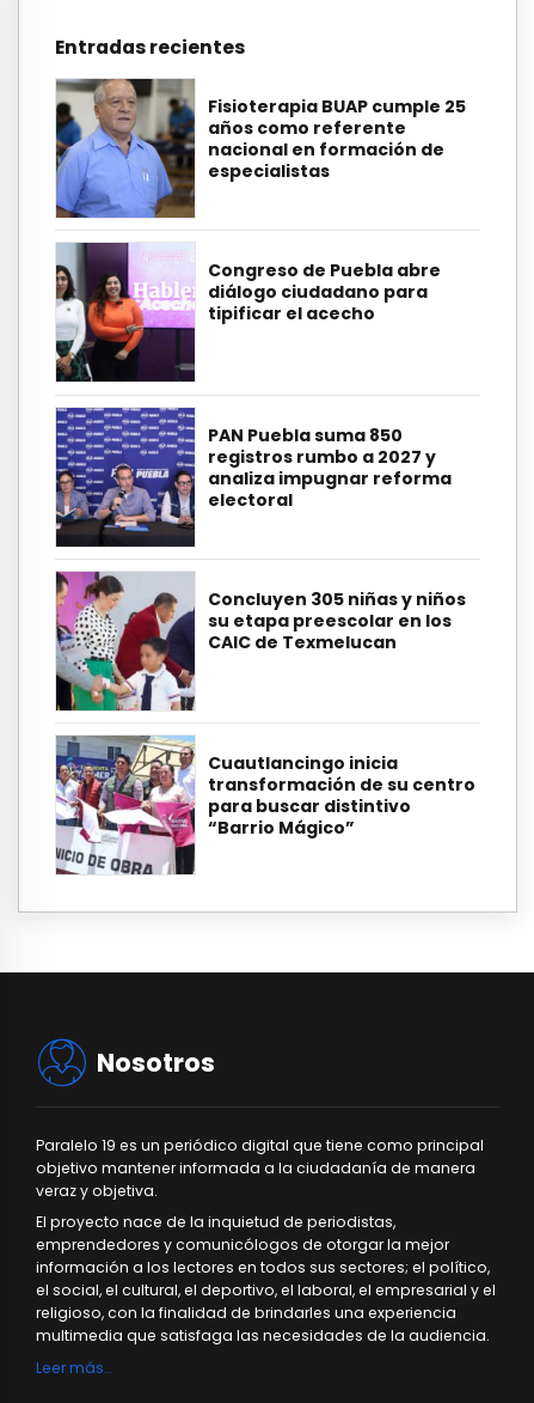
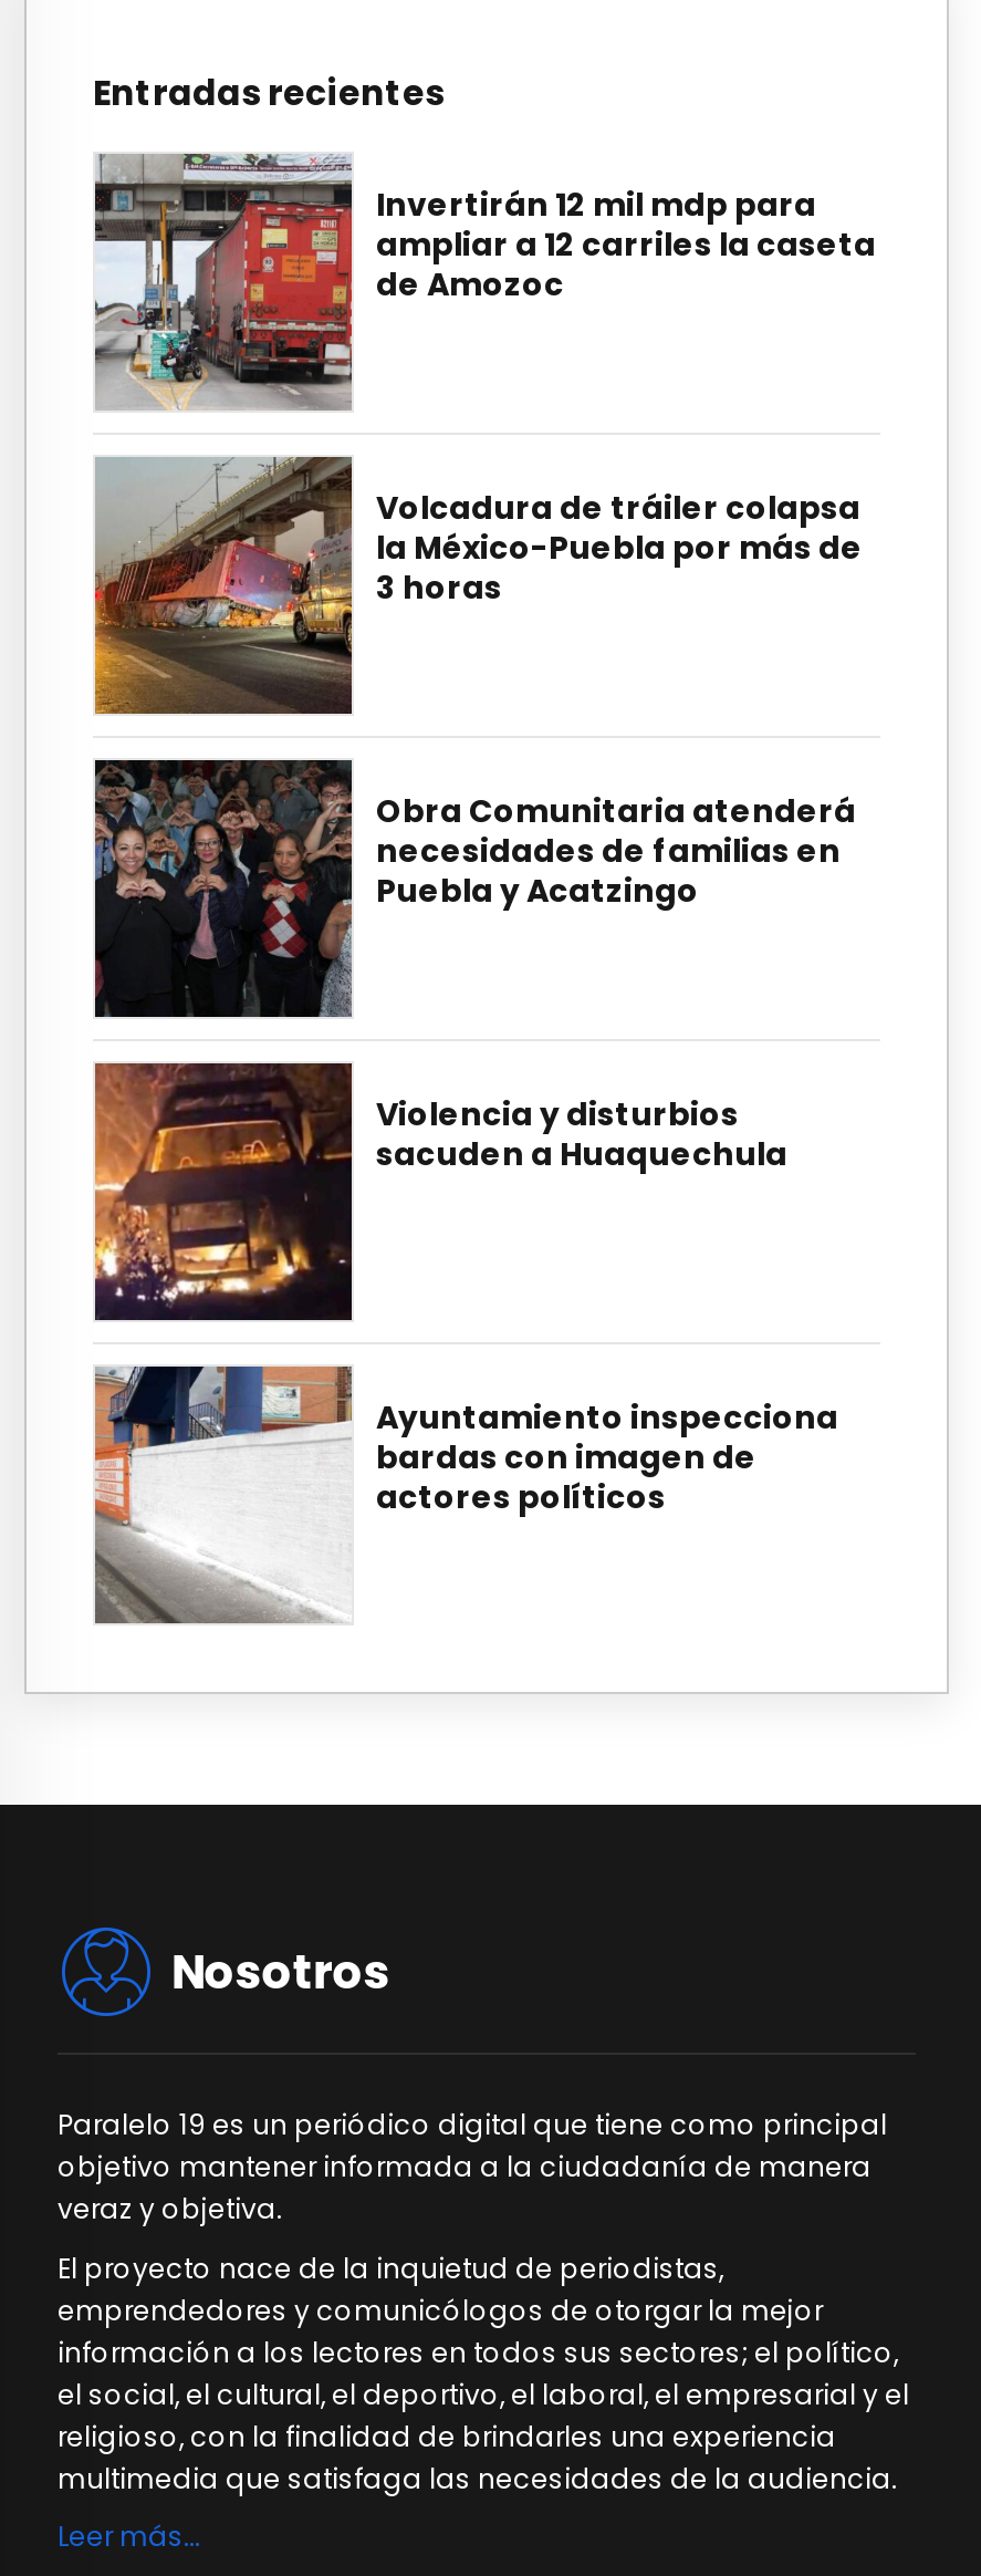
[55,78,466,219] [image] | Fisioterapia BUAP cumple 25 | años como referente | nacional en formación de | especialistas -> [93,153,876,412] [image] | Invertirán 12 mil mdp para | ampliar a 12 carriles la caseta | de Amozoc
[55,242,441,383] [image] | Congreso de Puebla abre | diálogo ciudadano para | tipificar el acecho -> [93,454,863,717] [image] | Volcadura de tráiler colapsa | la México-Puebla por más de | 3 horas
[55,407,452,548] [image] | PAN Puebla suma 850 | registros rumbo a 2027 y | analiza impugnar reforma | electoral -> [93,757,856,1020] [image] | Obra Comunitaria atenderá | necesidades de familias en | Puebla y Acatzingo
[55,571,466,712] [image] | Concluyen 305 niñas y niños | su etapa preescolar en los | CAIC de Texmelucan -> [93,1060,787,1323] [image] | Violencia y disturbios | sacuden a Huaquechula
[55,734,475,876] [image] | Cuautlancingo inicia | transformación de su centro | para buscar distintivo | “Barrio Mágico” -> [93,1365,838,1627] [image] | Ayuntamiento inspecciona | bardas con imagen de | actores políticos

